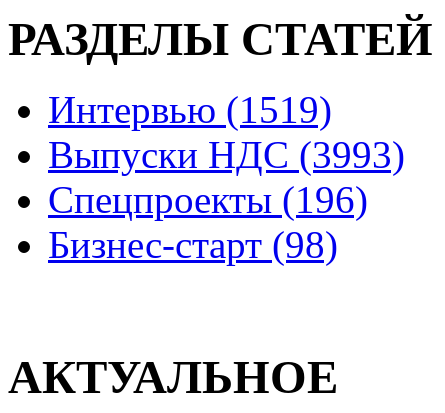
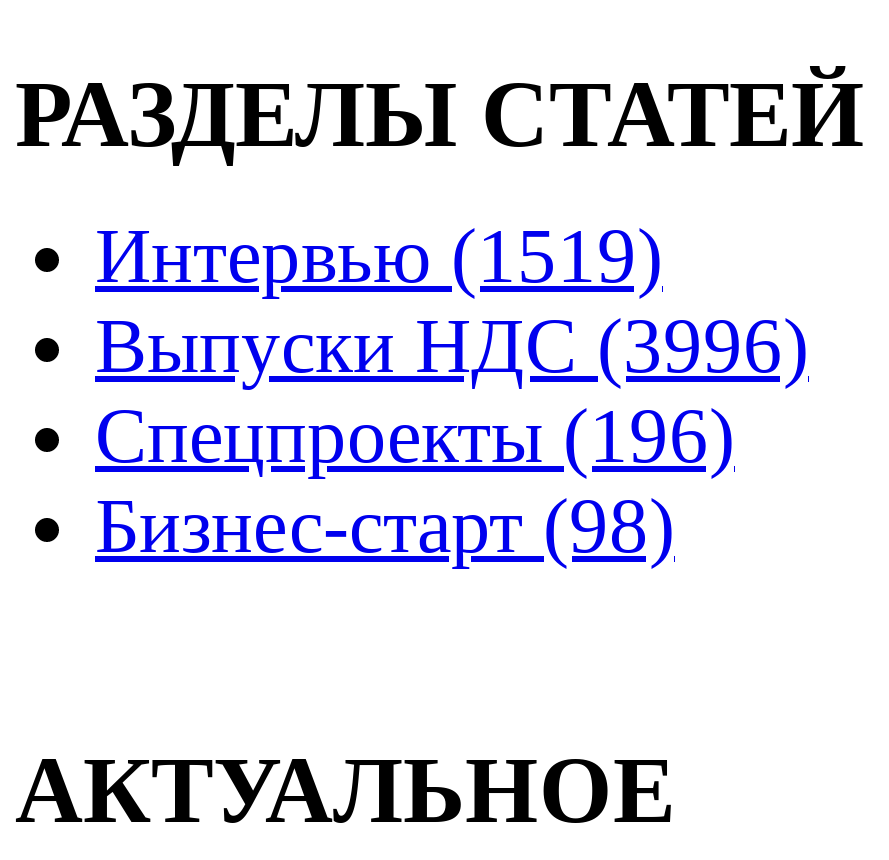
[48,133,405,176] Выпуски НДС (3993) -> [95,302,809,388] Выпуски НДС (3996)

